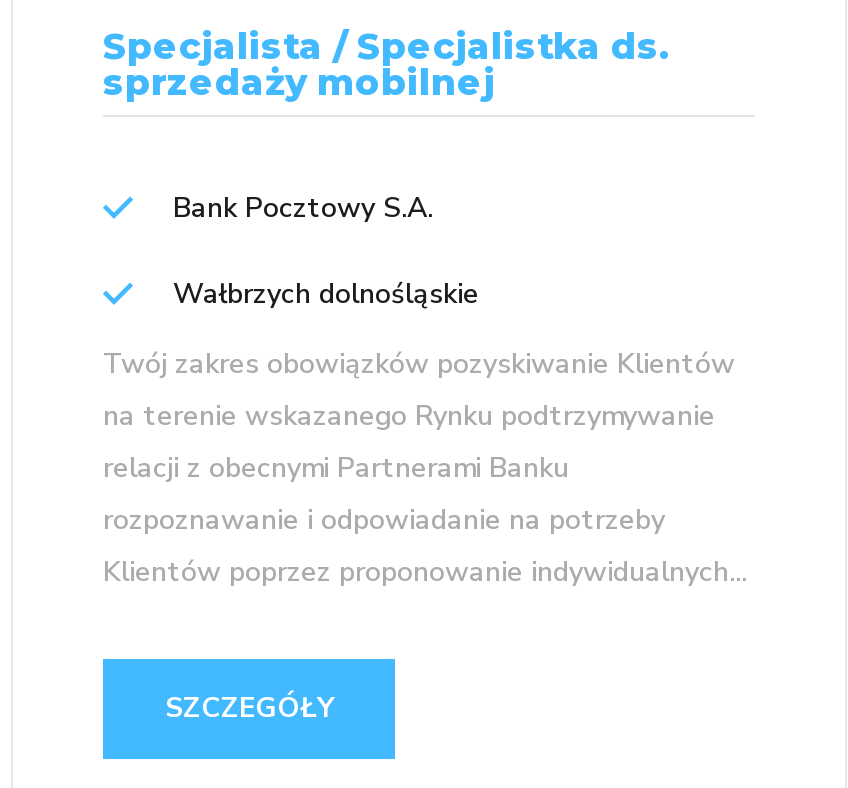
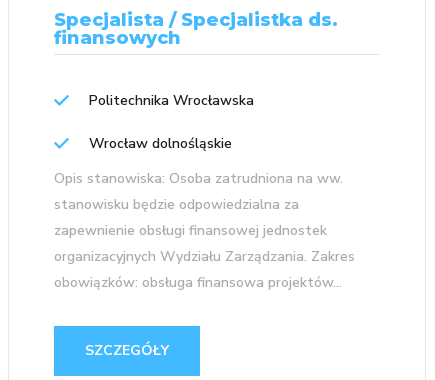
[103,60,495,104] sprzedaży mobilnej -> [54,27,181,49] finansowych
[173,188,433,226] Bank Pocztowy S.A. -> [89,91,254,110] Politechnika Wrocławska
[173,274,479,312] Wałbrzych dolnośląskie -> [89,134,232,153] Wrocław dolnośląskie
[103,344,747,590] Twój zakres obowiązków pozyskiwanie Klientów | na terenie wskazanego Rynku podtrzymywanie | relacji z obecnymi Partnerami Banku | rozpoznawanie i odpowiadanie na potrzeby | Klientów poprzez proponowanie indywidualnych... -> [54,169,355,292] Opis stanowiska: Osoba zatrudniona na ww. | stanowisku będzie odpowiedzialna za | zapewnienie obsługi finansowej jednostek | organizacyjnych Wydziału Zarządzania. Zakres | obowiązków: obsługa finansowa projektów...

